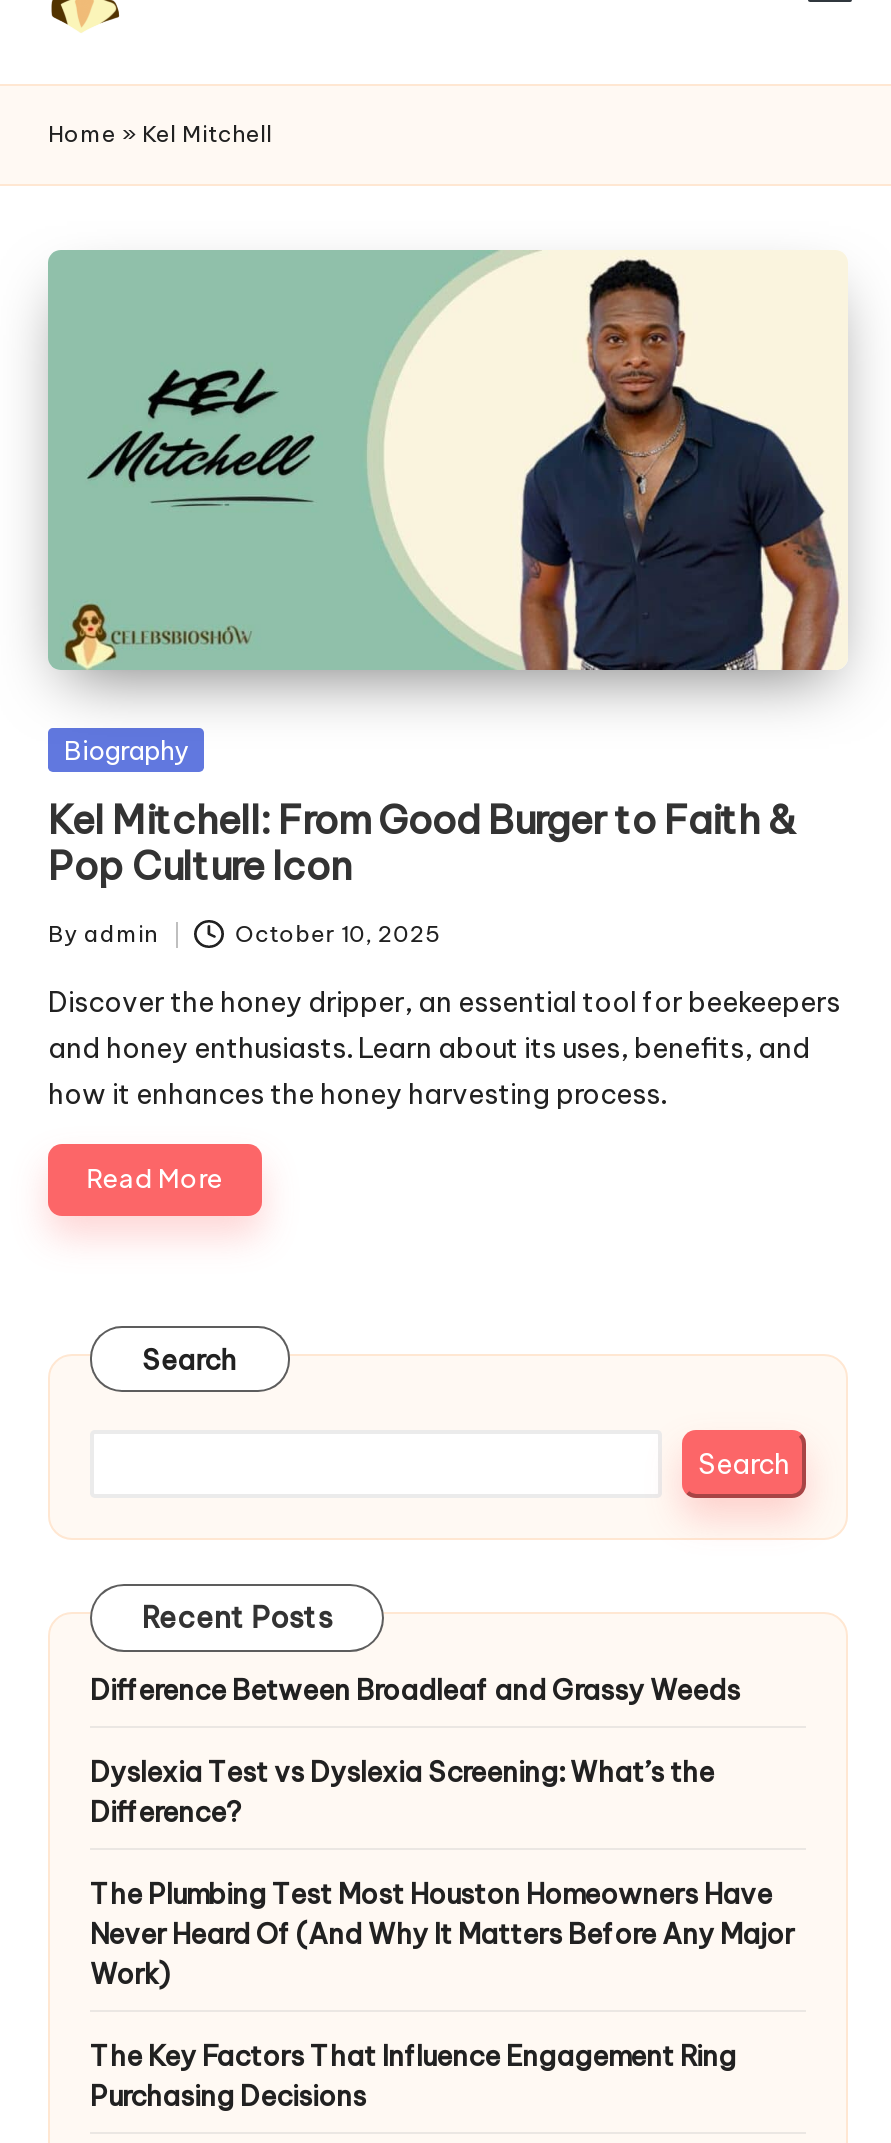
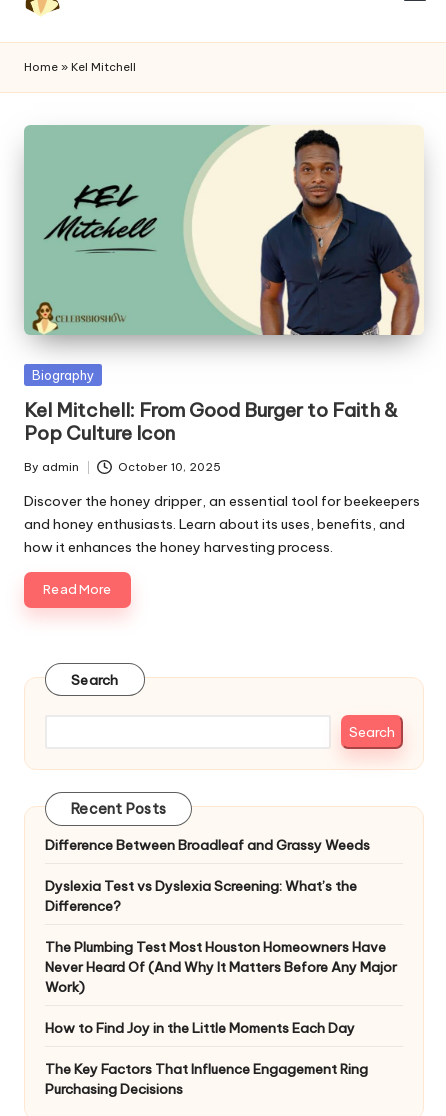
none -> [45,1019,355,1037] How to Find Joy in the Little Moments Each Day

